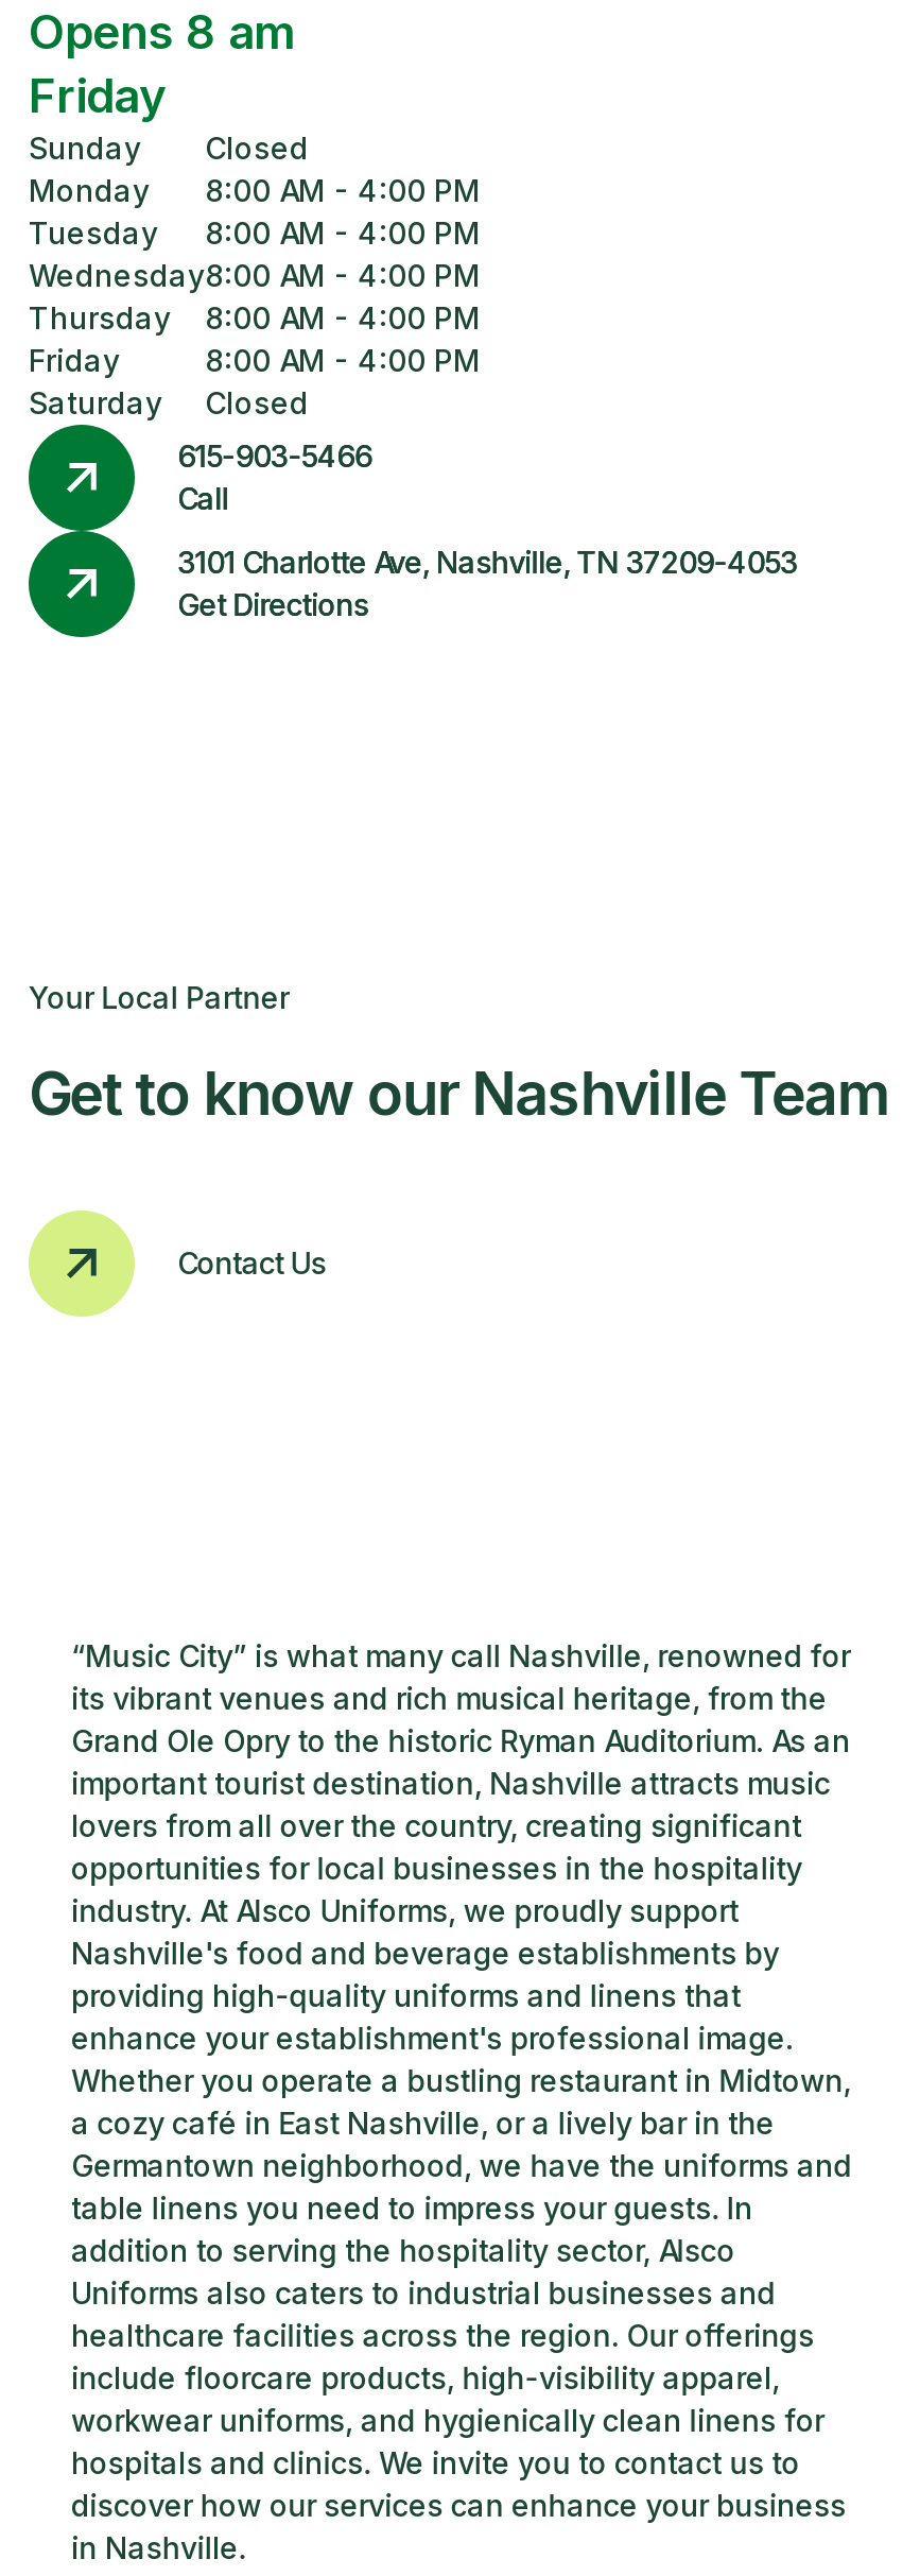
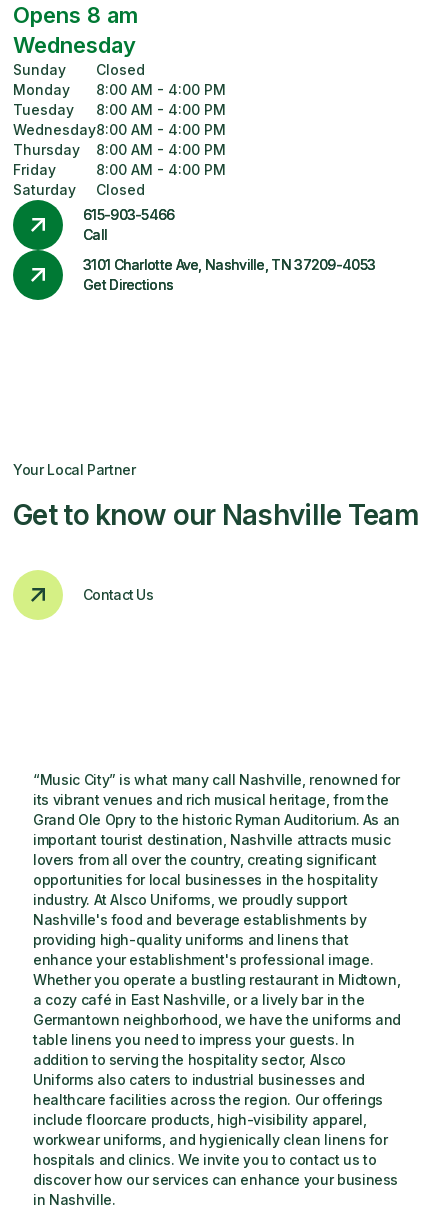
[29,68,167,123] Friday -> [13,32,136,58] Wednesday

